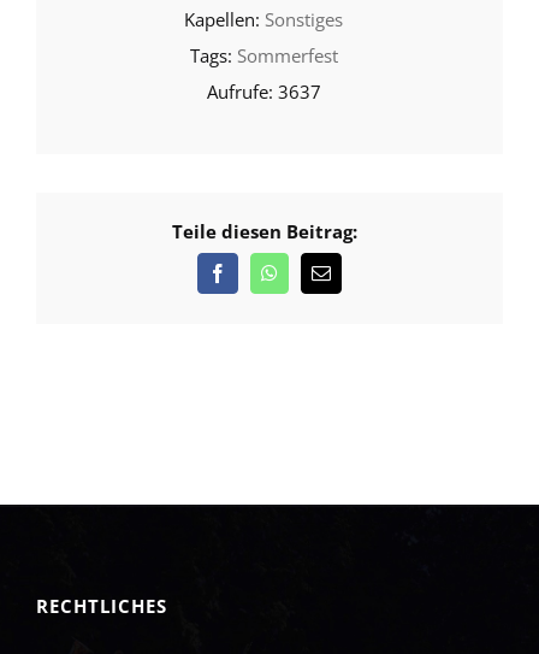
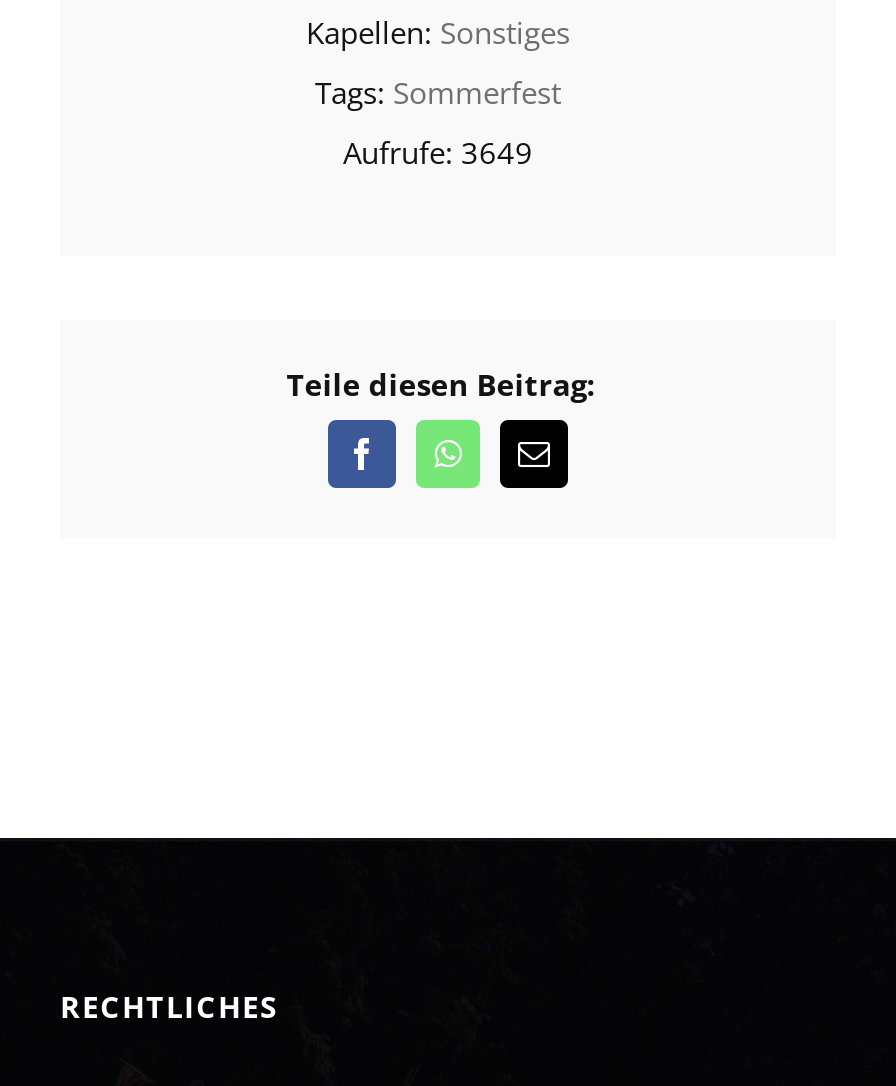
[277,80,321,104] 3637 -> [461,132,533,172] 3649

